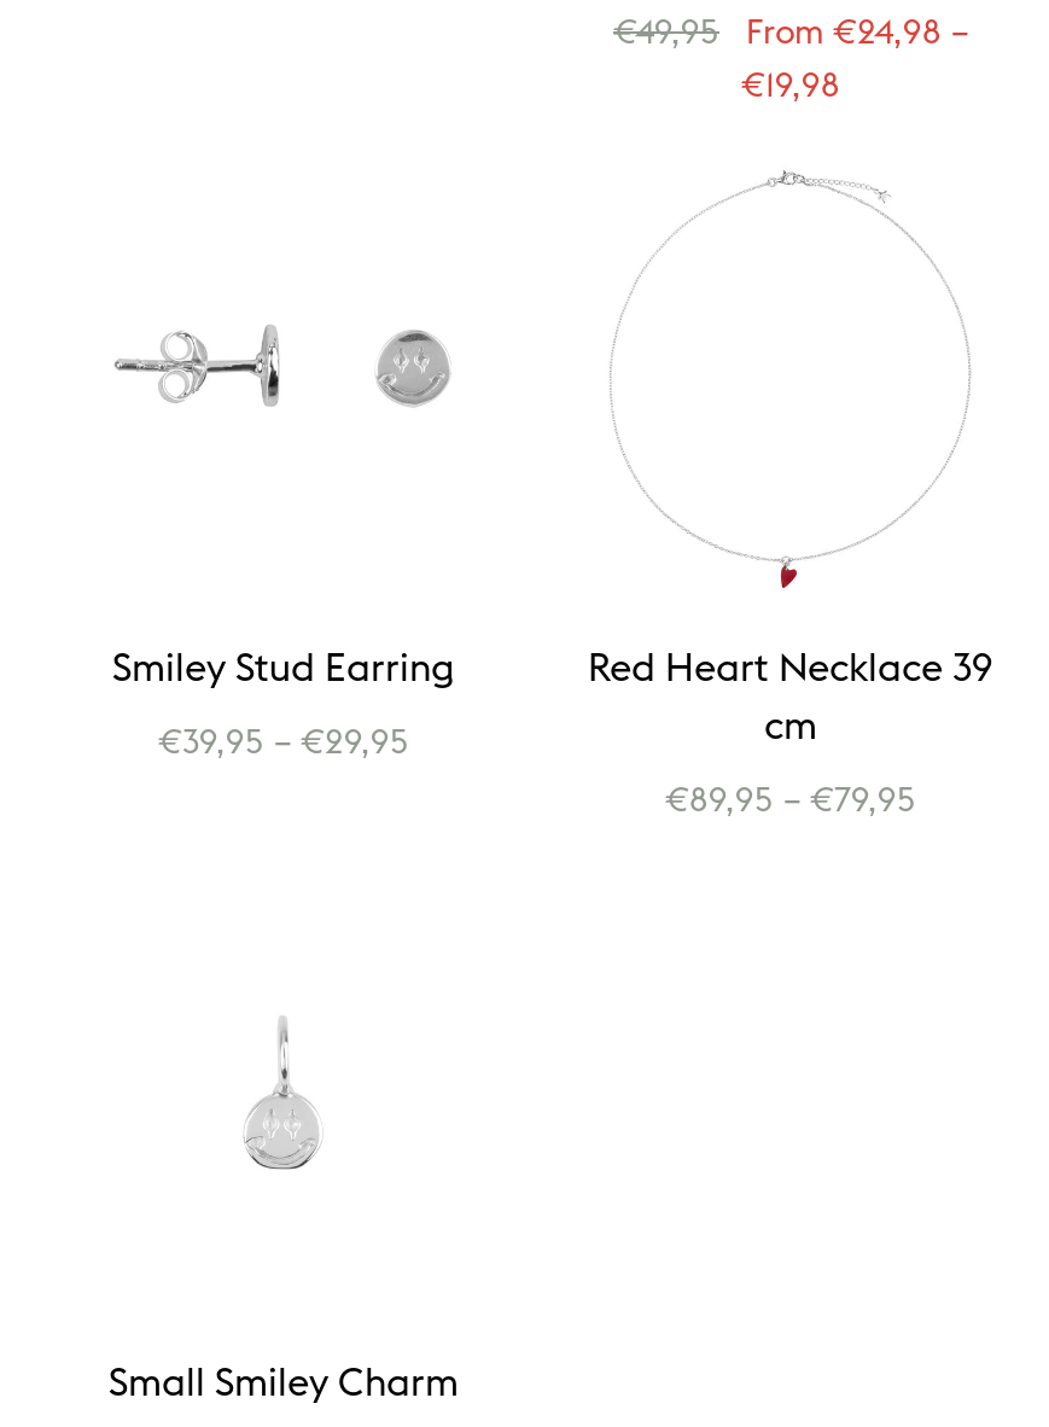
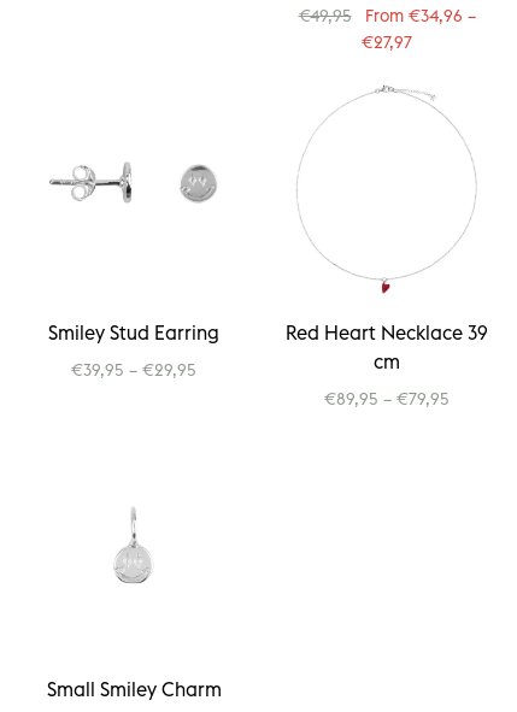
[613,10,968,54] €49,95 From €24,98 – -> [298,5,475,27] €49,95 From €34,96 –
[741,64,840,107] €19,98 -> [362,32,412,53] €27,97

